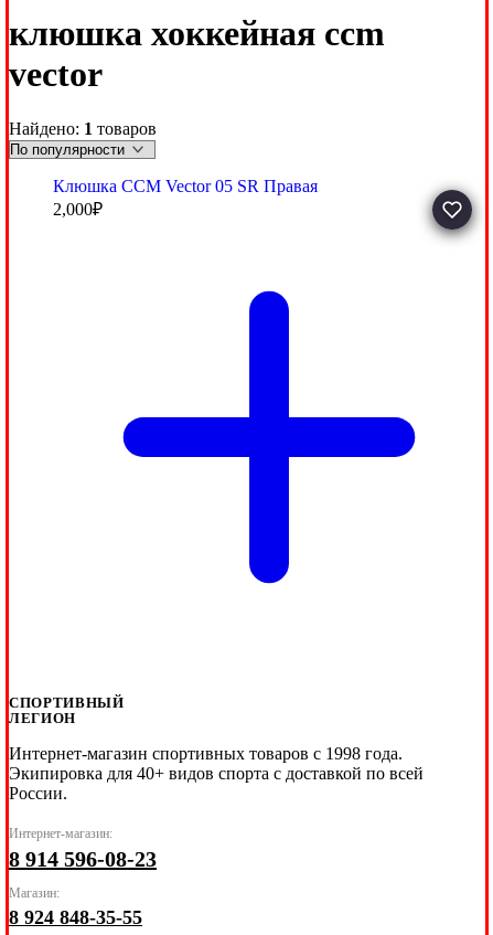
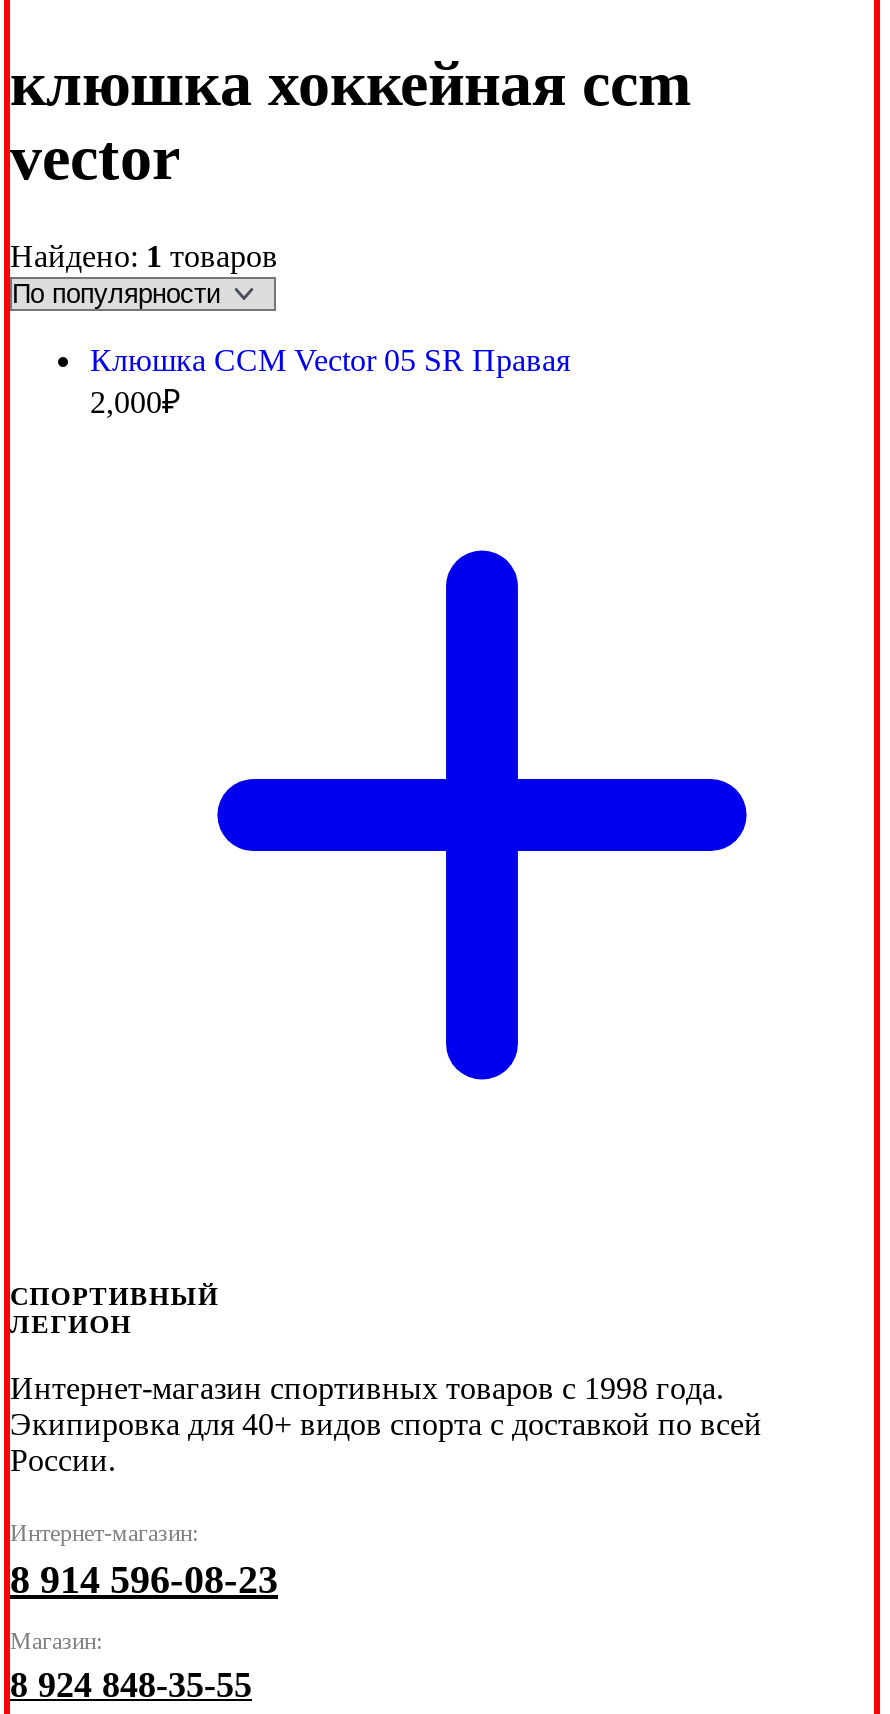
[426,187,479,240] [image] -> none

